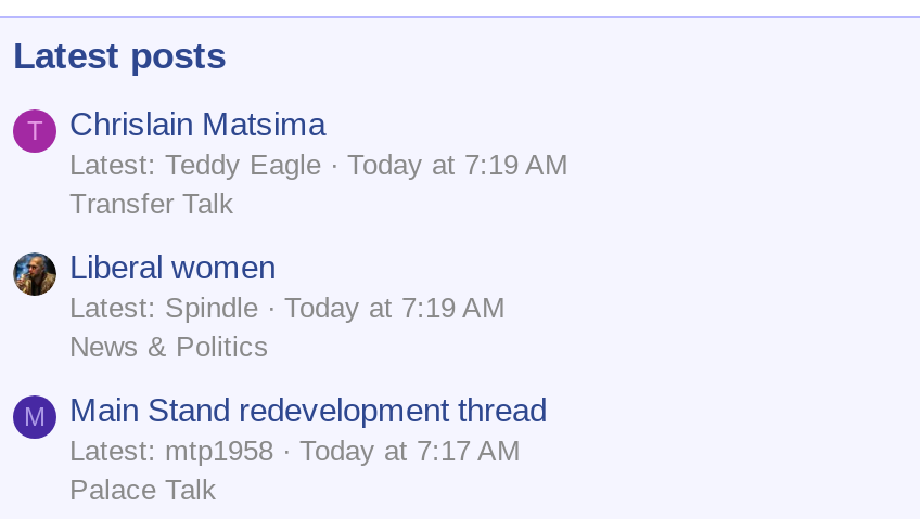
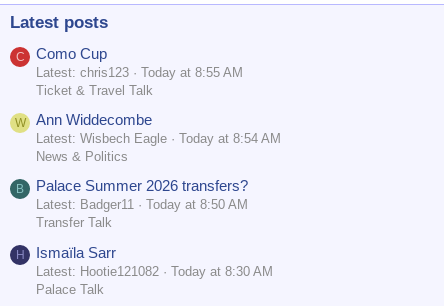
[27,105,568,181] T | Chrislain Matsima | Latest: Teddy Eagle | Today at 7:19 AM -> [15,45,243,98] C | Como Cup | Latest: chris123 | Today at 8:55 AM | Ticket & Travel Talk
moved [69,187,234,220] -> [36,215,112,230]: Transfer Talk
[69,249,506,324] Liberal women | Latest: Spindle | Today at 7:19 AM -> [14,111,281,146] W | Ann Widdecombe | Latest: Wisbech Eagle | Today at 8:54 AM
[24,392,547,468] M | Main Stand redevelopment thread | Latest: mtp1958 | Today at 7:17 AM -> [15,177,273,279] B | Palace Summer 2026 transfers? | Latest: Badger11 | Today at 8:50 AM | H | Ismaïla Sarr | Latest: Hootie121082 | Today at 8:30 AM

